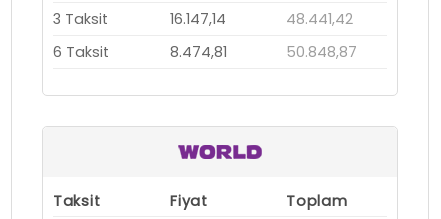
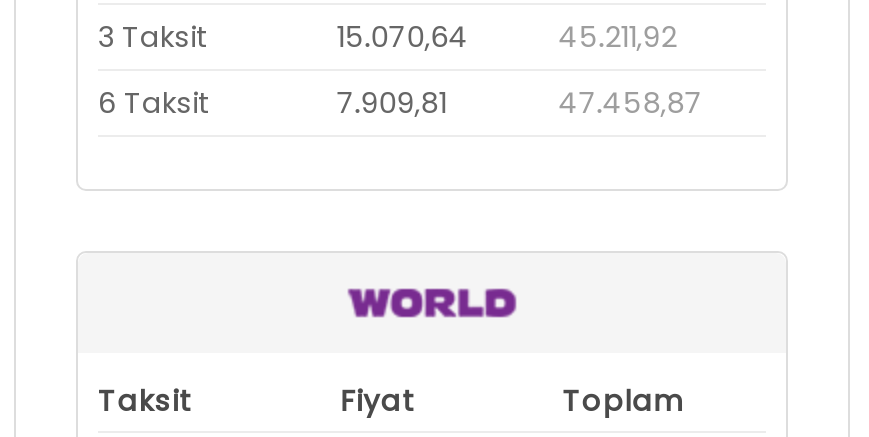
[170,9,226,29] 16.147,14 -> [336,17,468,57] 15.070,64
[286,9,353,29] 48.441,42 -> [558,17,676,57] 45.211,92
[170,42,227,62] 8.474,81 -> [336,83,446,123] 7.909,81
[286,42,357,62] 50.848,87 -> [558,83,702,123] 47.458,87

